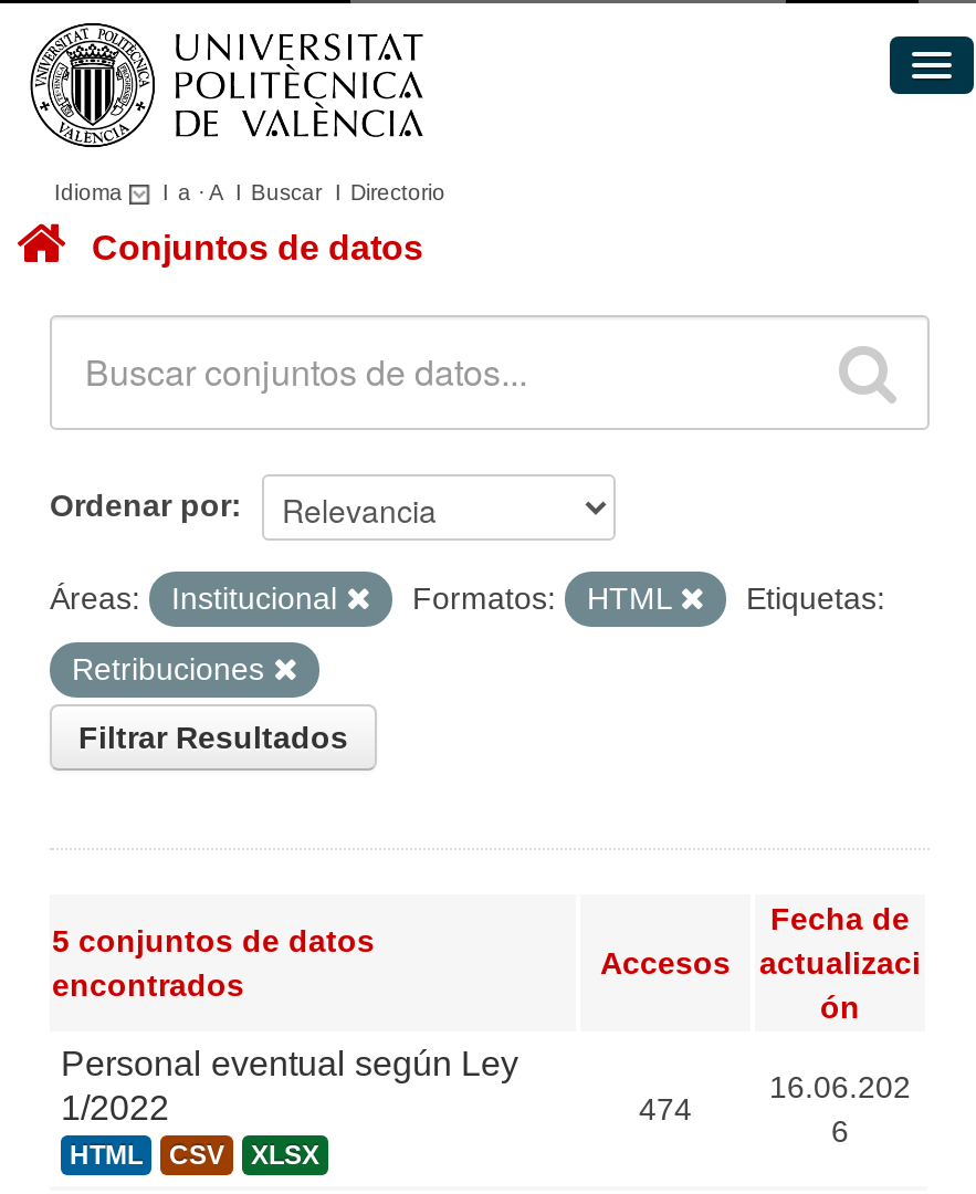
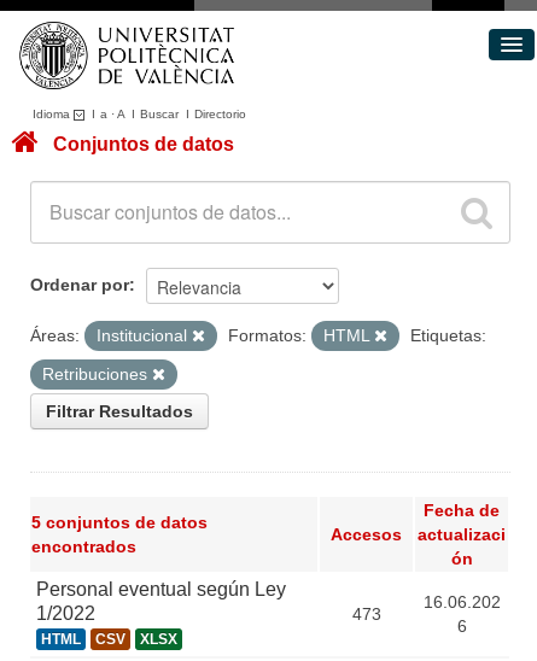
[639,1092,692,1127] 474 -> [352,605,381,624] 473

